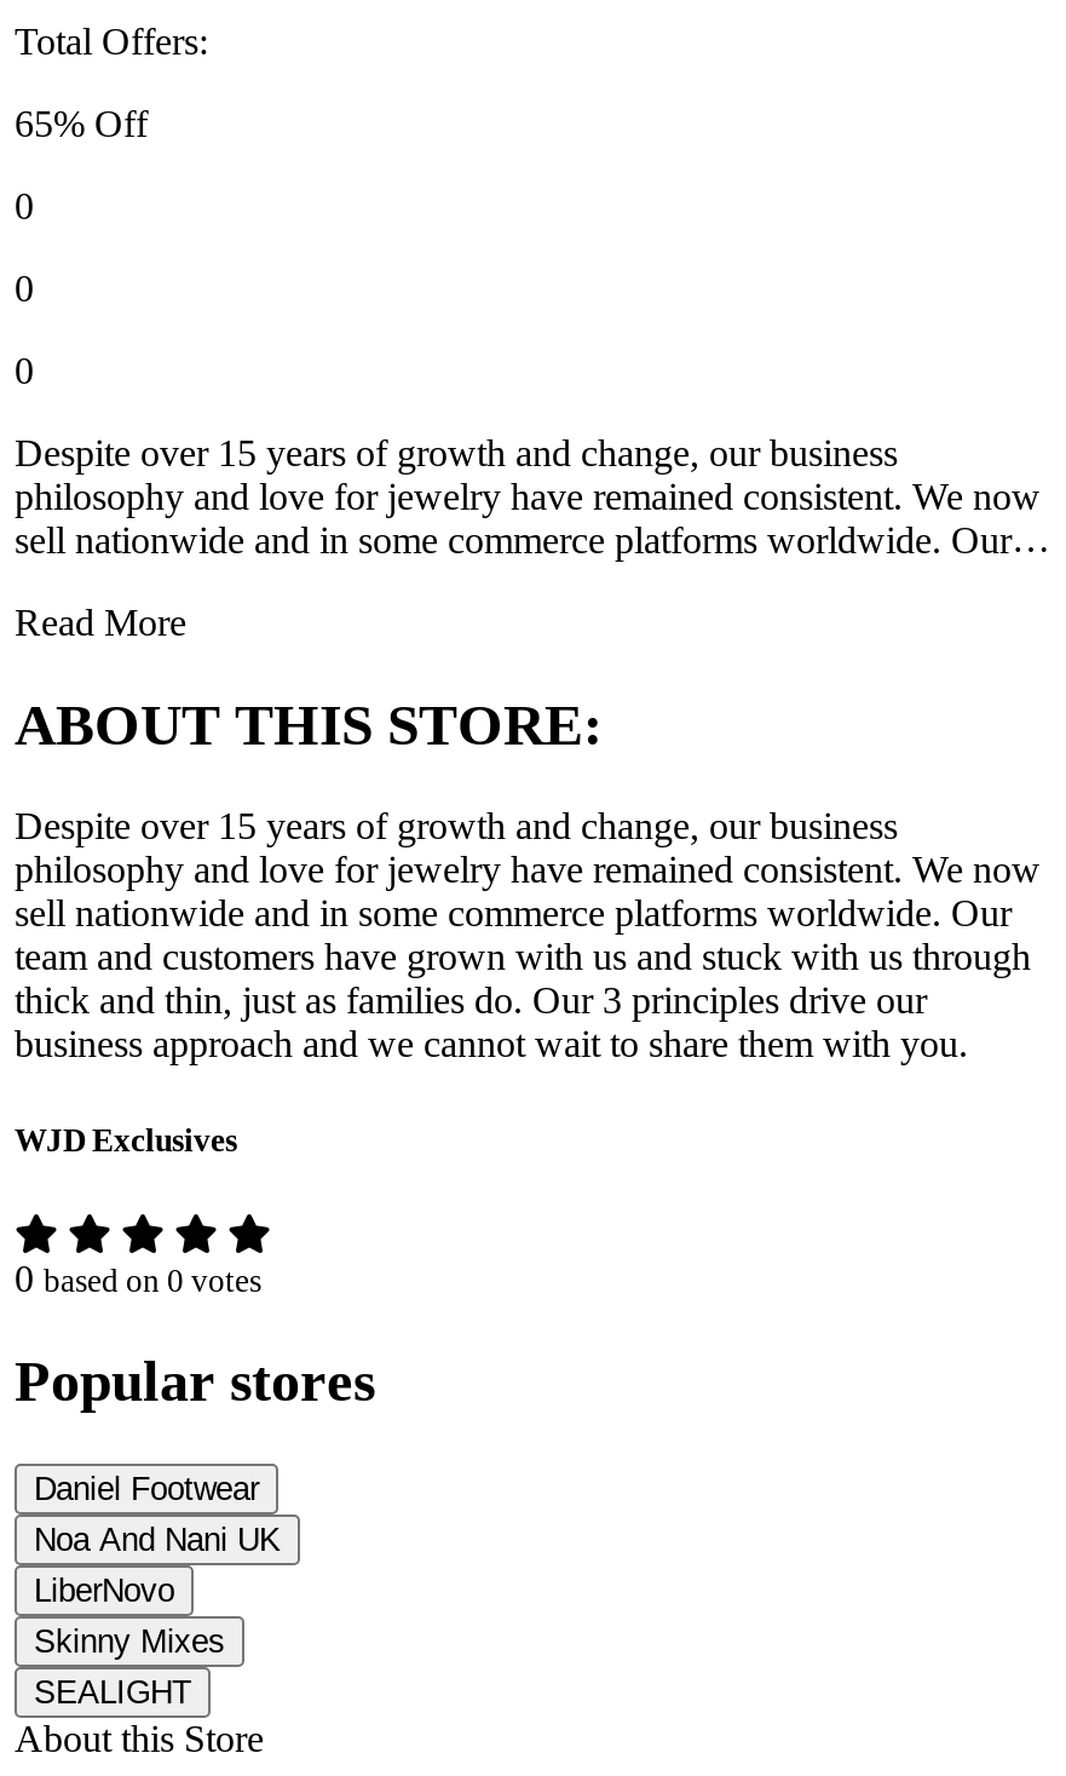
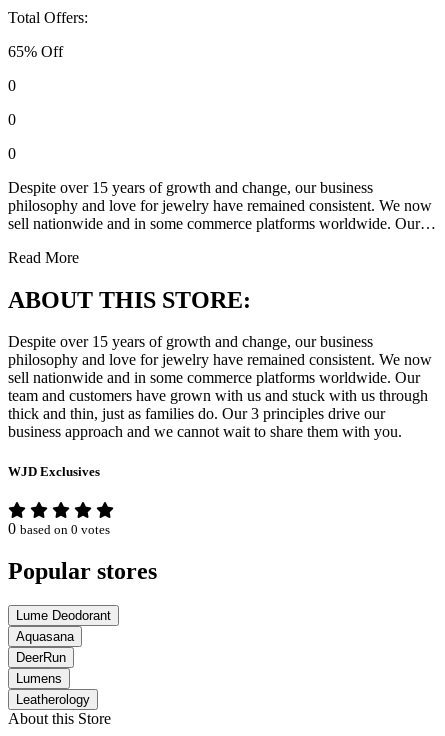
[34,1470,281,1710] Daniel Footwear | Noa And Nani UK | LiberNovo | Skinny Mixes | SEALIGHT -> [16,608,111,707] Lume Deodorant | Aquasana | DeerRun | Lumens | Leatherology

